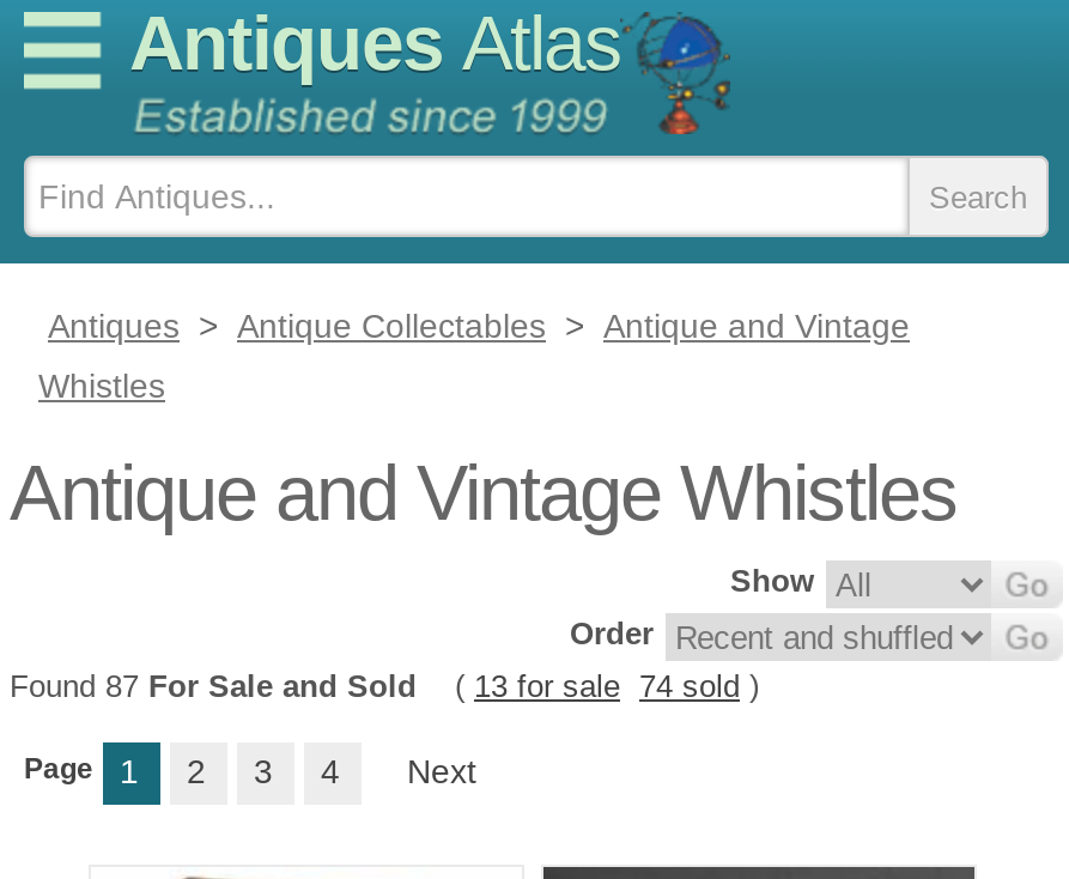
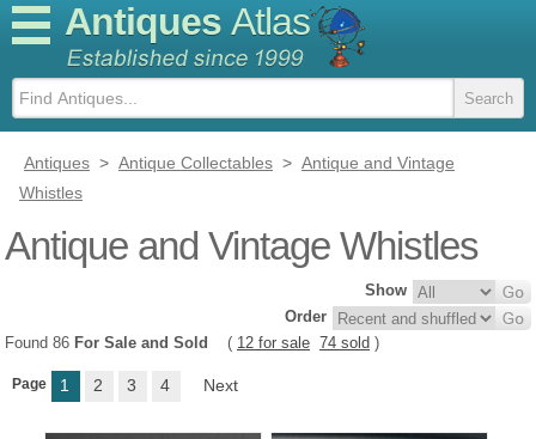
[10,668,759,704] Found 87 For Sale and Sold (13 for sale 74 sold) -> [5,334,379,352] Found 86 For Sale and Sold (12 for sale 74 sold)

